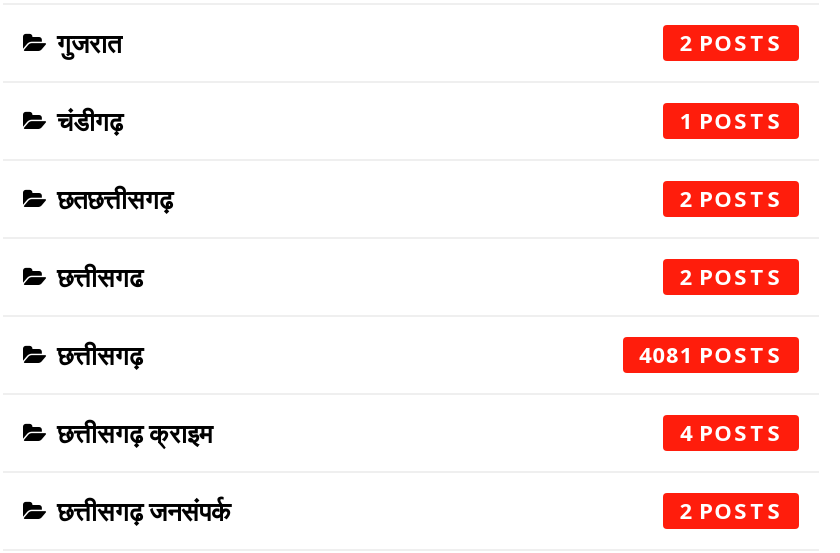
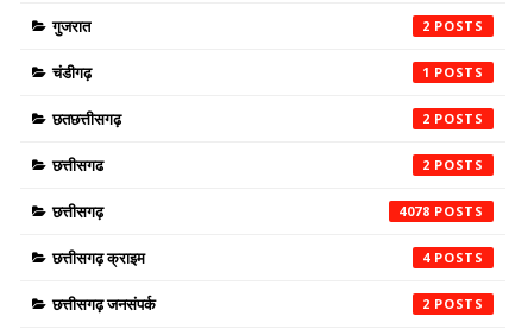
[639,339,693,369] 4081 -> [398,202,430,220] 4078

